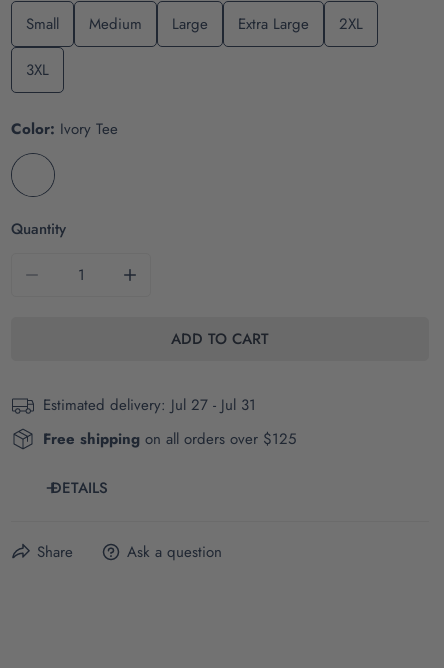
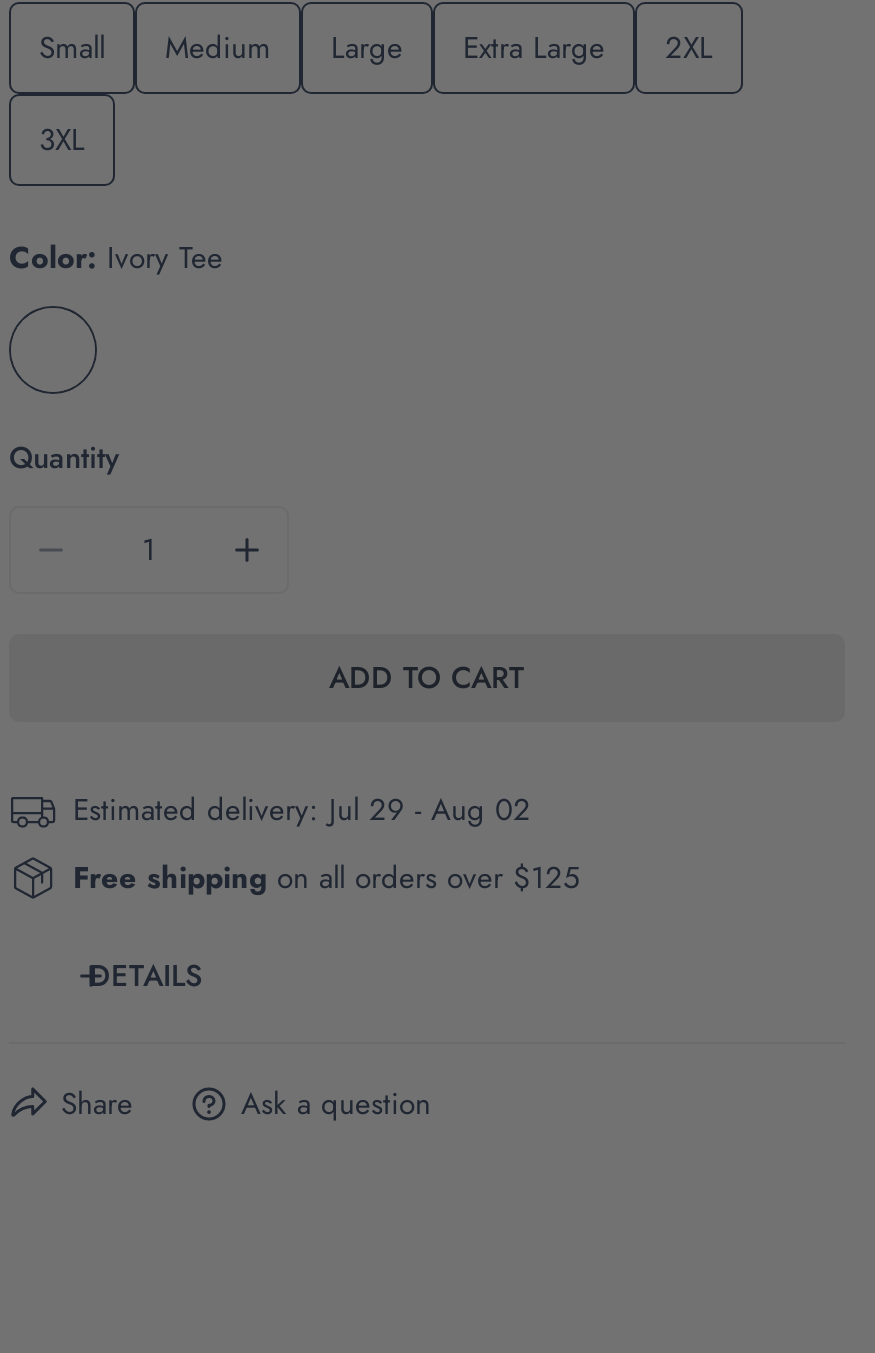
[43,394,256,416] Estimated delivery: Jul 27 - Jul 31 -> [73,788,531,832] Estimated delivery: Jul 29 - Aug 02

